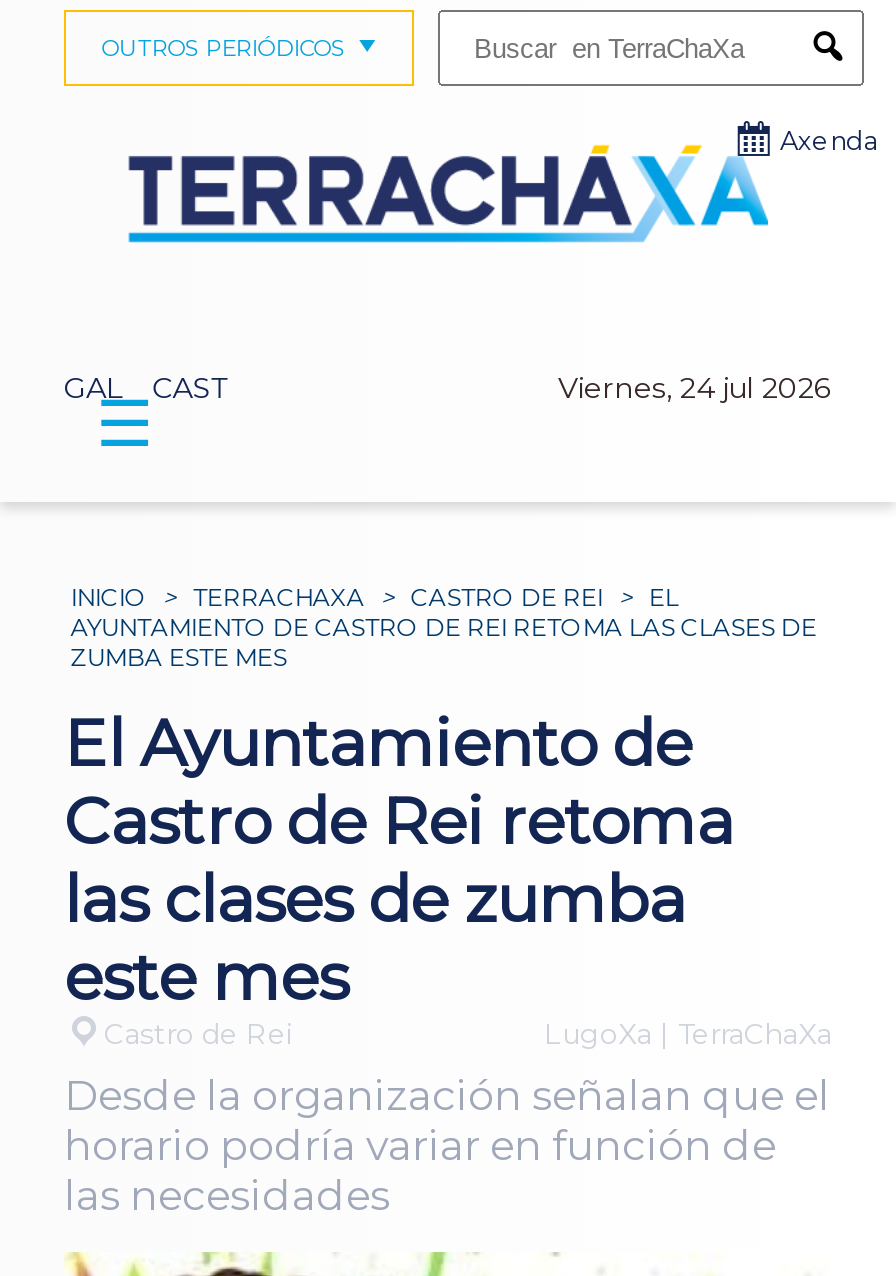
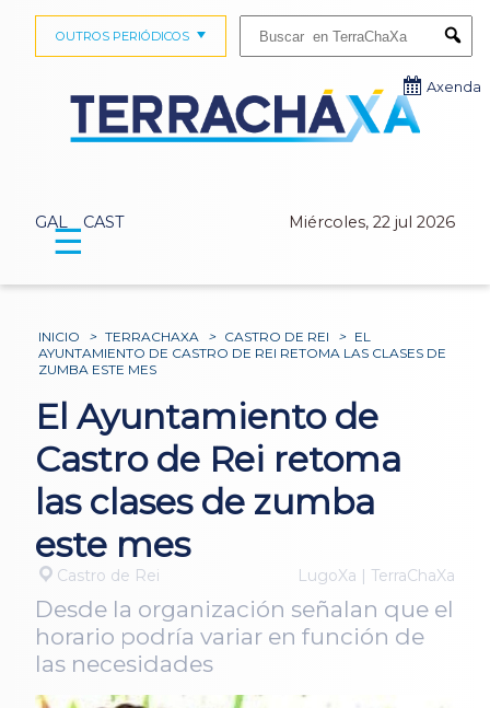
[558,370,832,406] Viernes, 24 jul 2026 -> [289,213,455,232] Miércoles, 22 jul 2026

